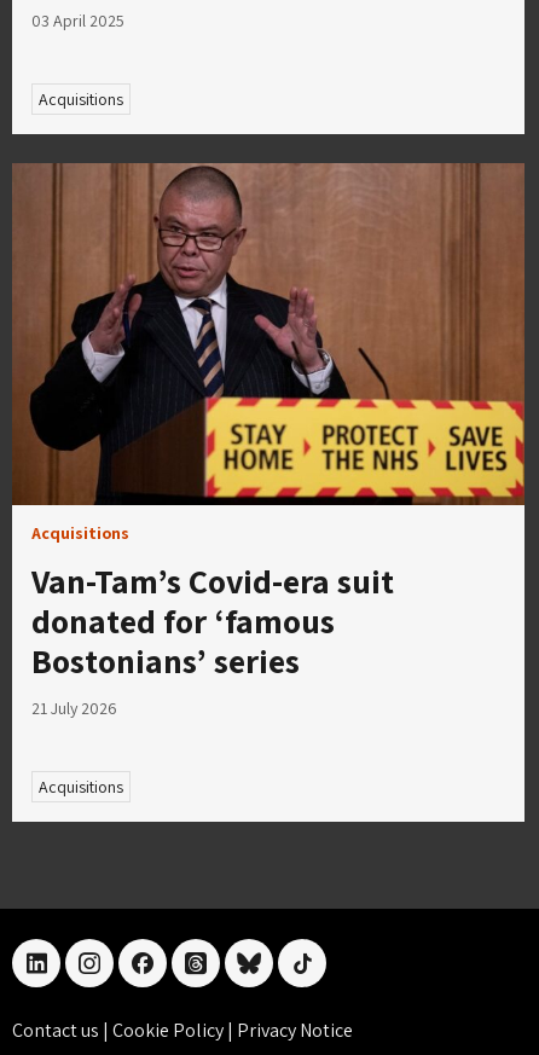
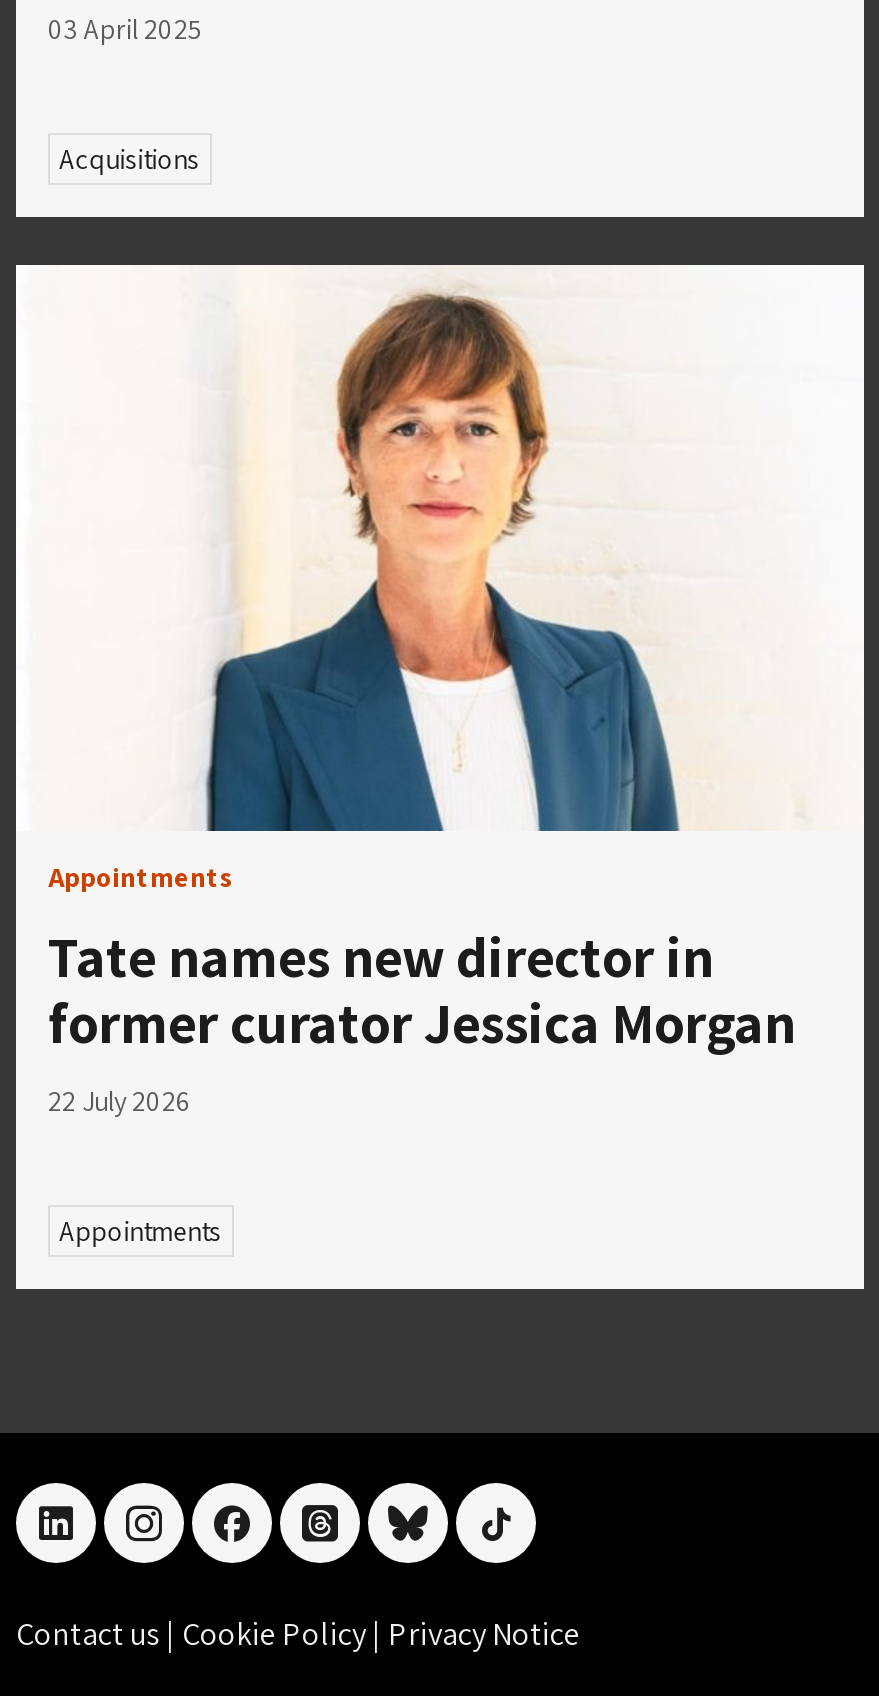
[12,163,524,719] [image] | Acquisitions | Van-Tam’s Covid-era suit | donated for ‘famous | Bostonians’ series | 21 July 2026 -> [14,263,866,1119] [image] | Appointments | Tate names new director in | former curator Jessica Morgan | 22 July 2026
[38,776,123,798] Acquisitions -> [60,1213,222,1249] Appointments

